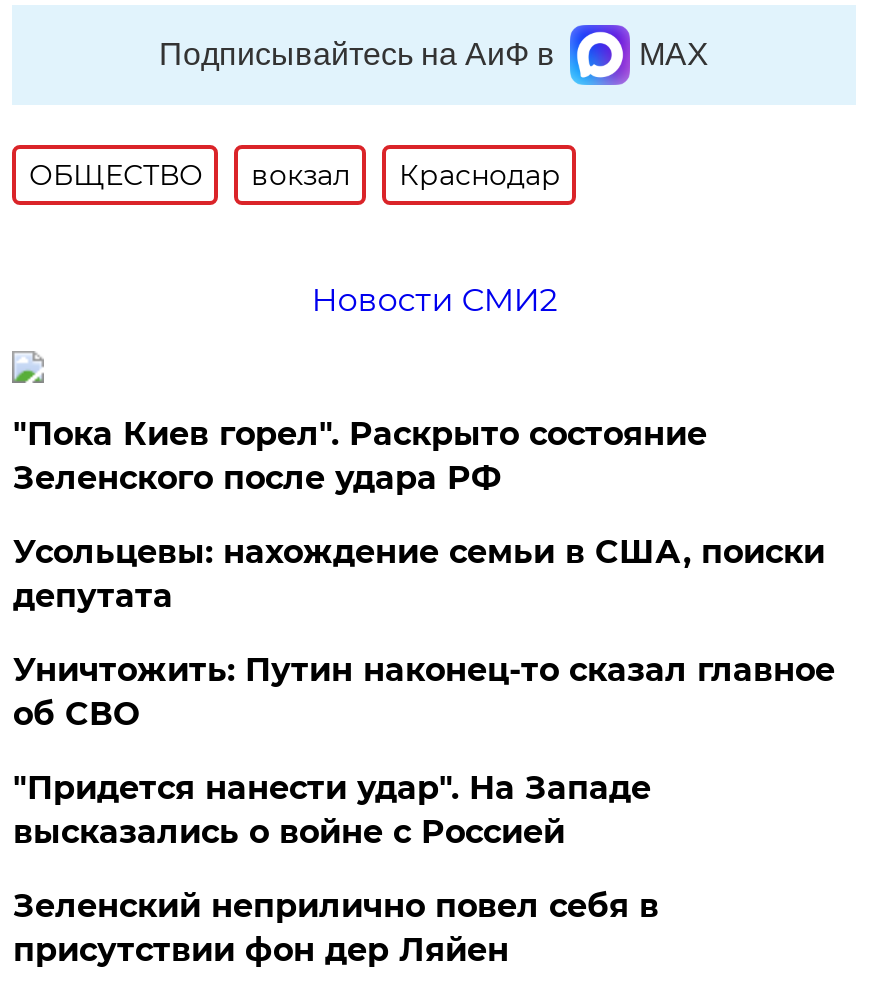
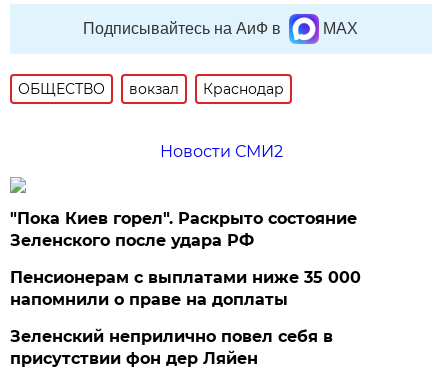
[13,533,835,851] Усольцевы: нахождение семьи в США, поиски | депутата | Уничтожить: Путин наконец-то сказал главное | об СВО | "Придется нанести удар". На Западе | высказались о войне с Россией -> [10,268,361,309] Пенсионерам с выплатами ниже 35 000 | напомнили о праве на доплаты

